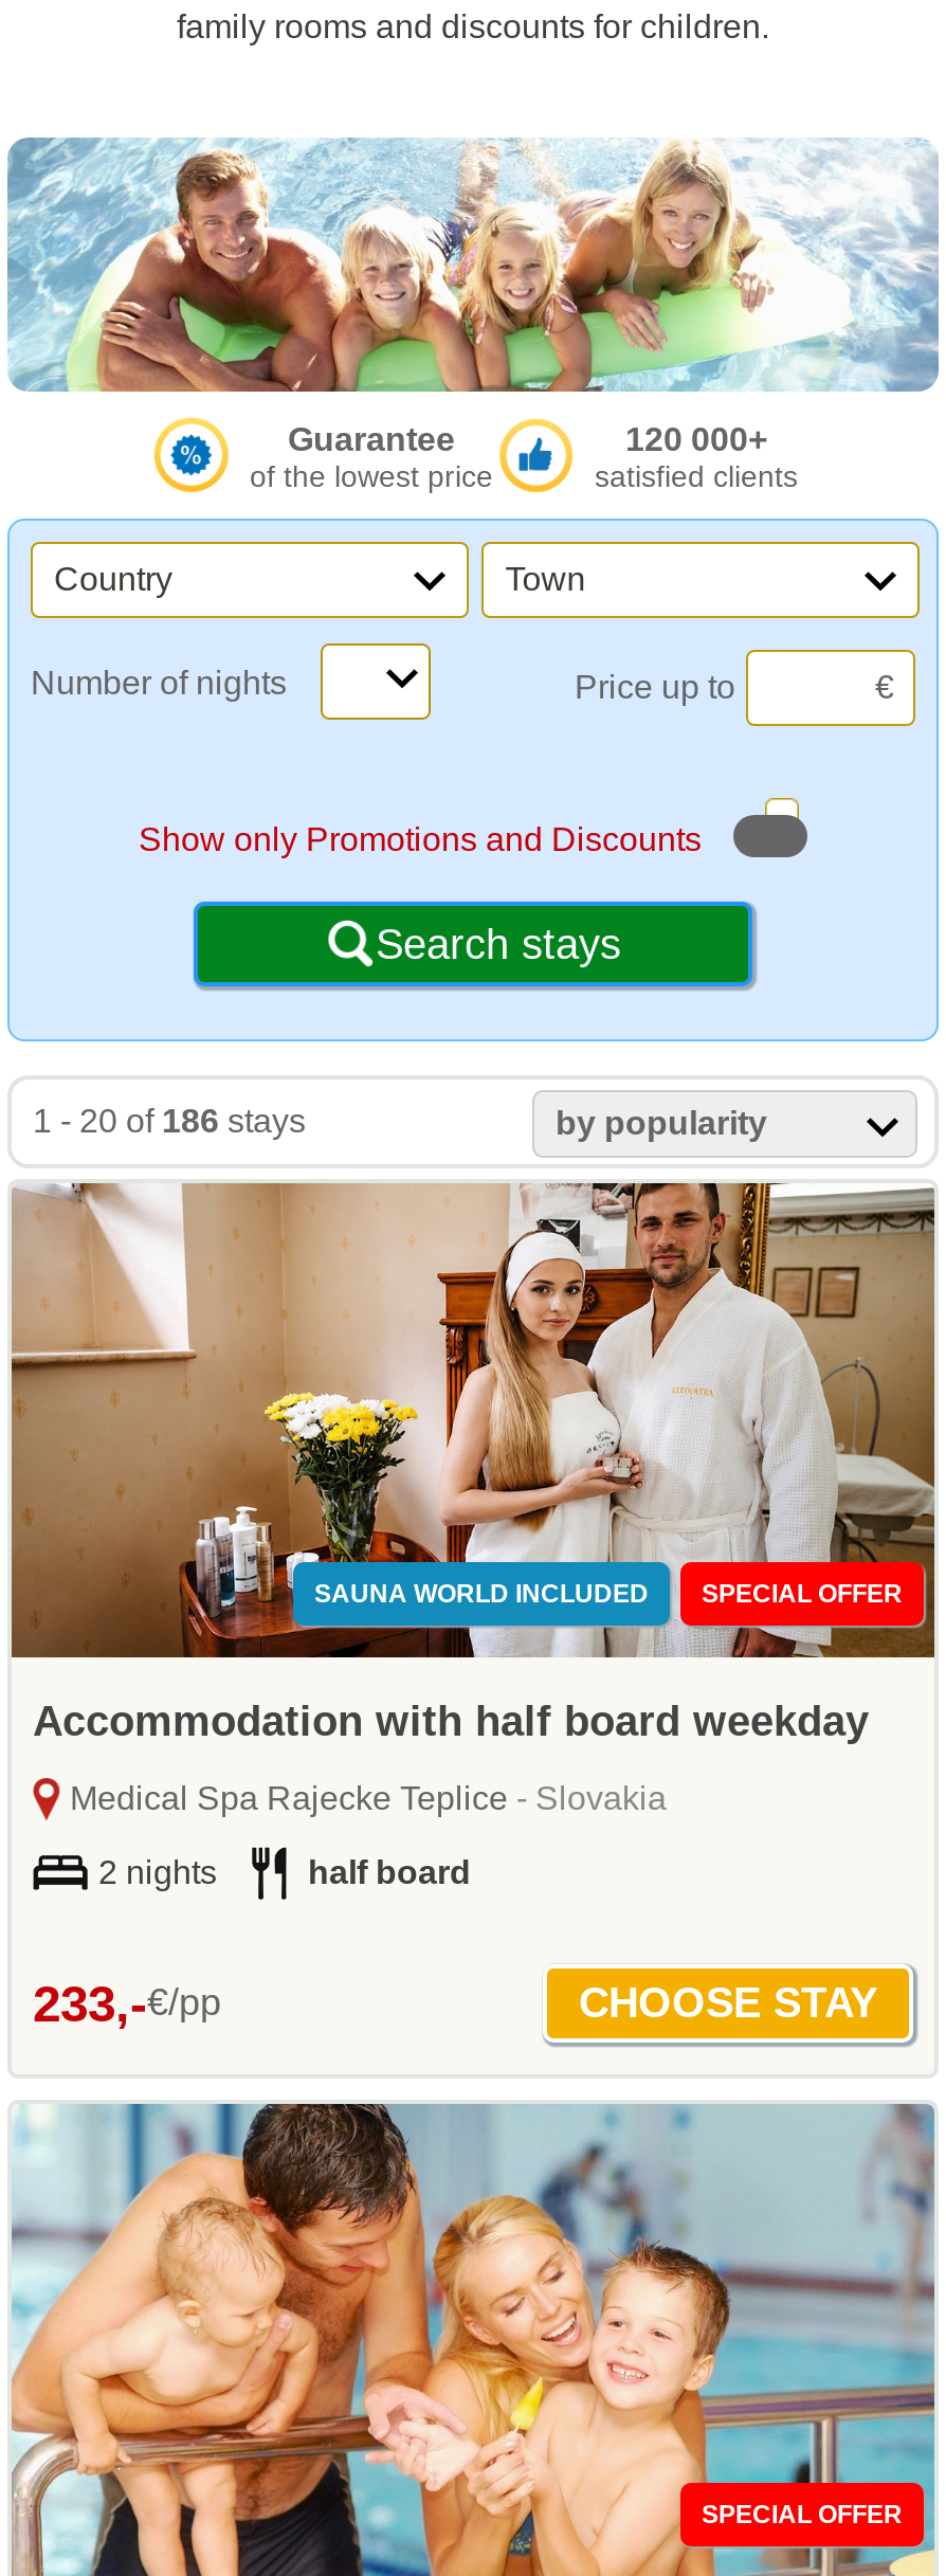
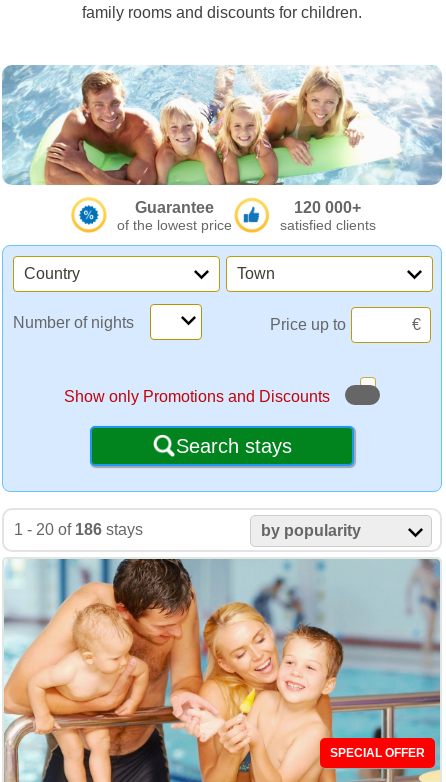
[10,1181,936,2057] [image] | SAUNA WORLD INCLUDED | SPECIAL OFFER | Accommodation with half board weekday | Medical Spa Rajecke Teplice - Slovakia | 2 nights | half board | 233,-€/pp -> none

